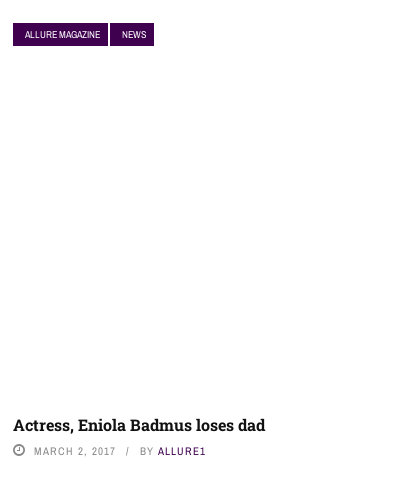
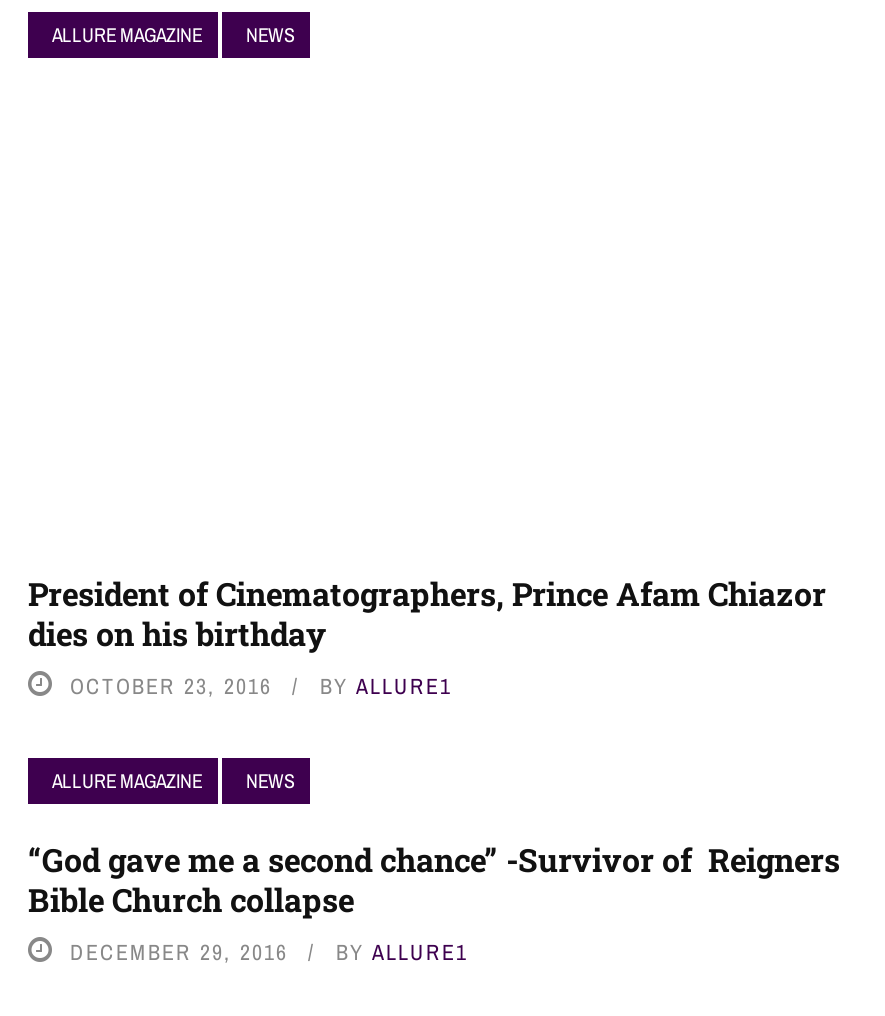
[13,413,265,457] Actress, Eniola Badmus loses dad | MARCH 2, 2017 -> [28,571,840,965] President of Cinematographers, Prince Afam Chiazor | dies on his birthday | OCTOBER 23, 2016 | BY ALLURE1 | ALLURE MAGAZINE | NEWS | “God gave me a second chance” -Survivor of Reigners | Bible Church collapse | DECEMBER 29, 2016

